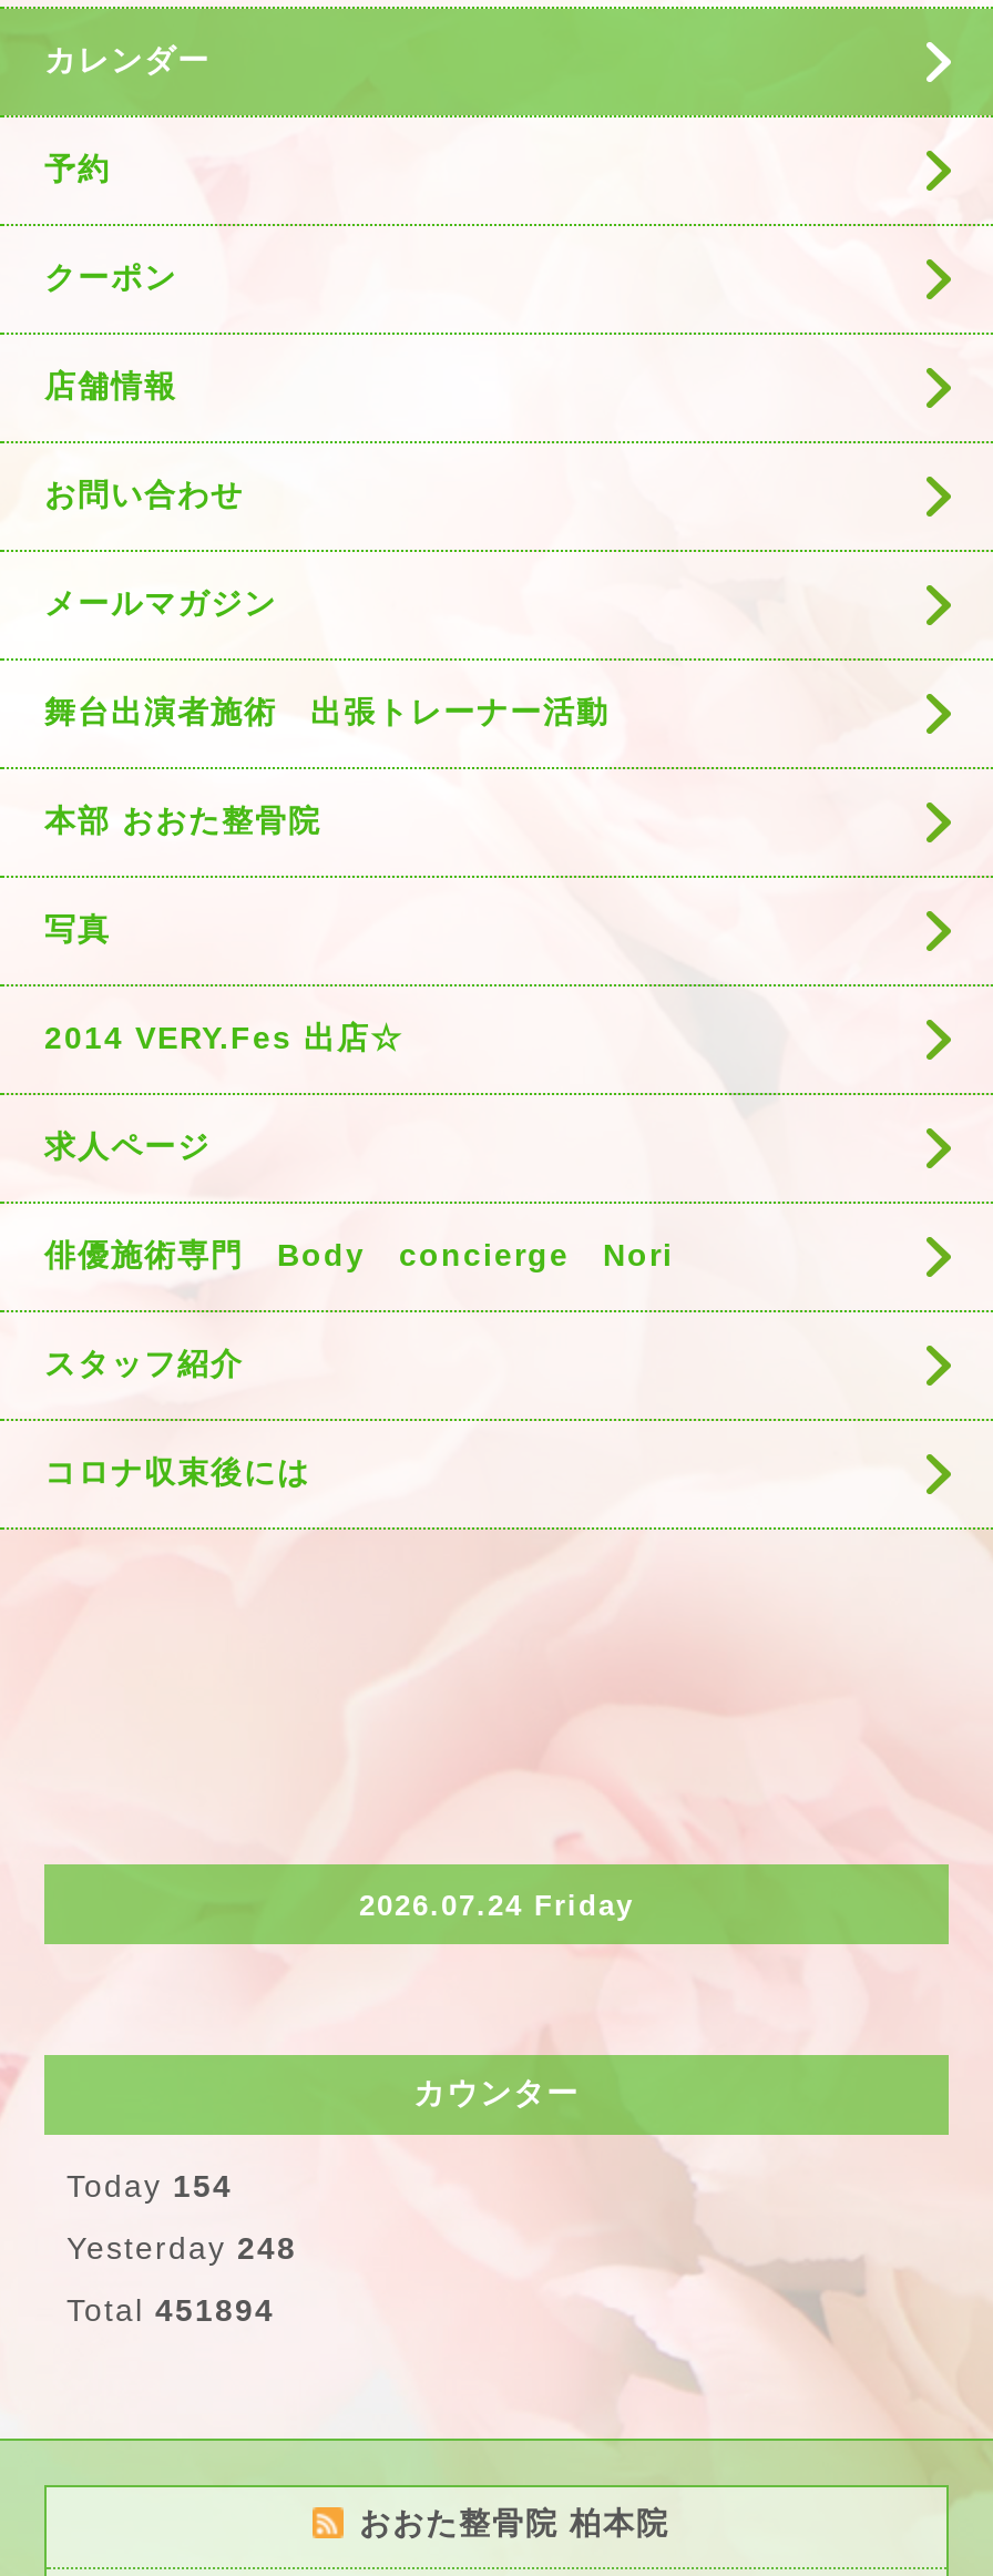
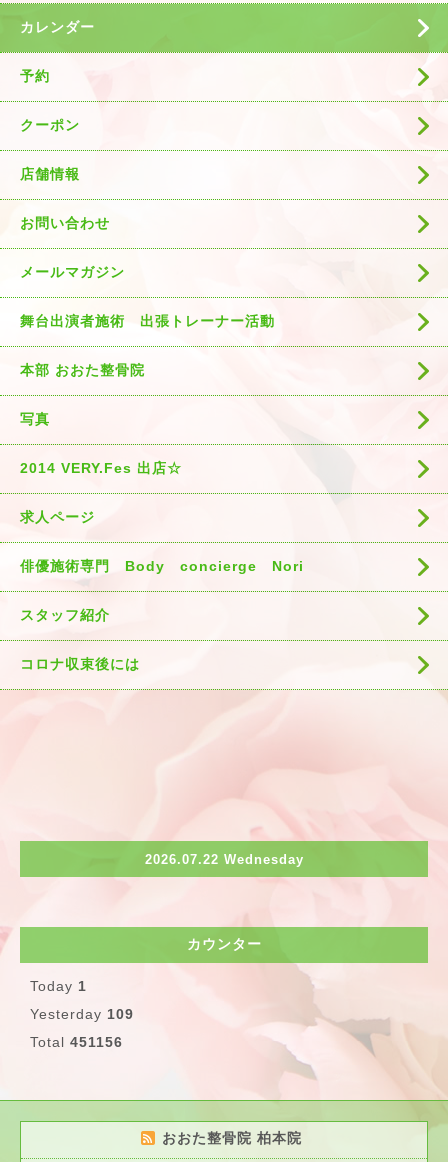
[359,1888,634,1921] 2026.07.24 Friday -> [144,851,303,866] 2026.07.22 Wednesday
[66,2168,233,2204] Today 154 -> [30,978,87,994] Today 1
[66,2230,297,2266] Yesterday 248 -> [30,1006,134,1022] Yesterday 109
[66,2292,275,2328] Total 451894 -> [30,1034,123,1050] Total 451156

